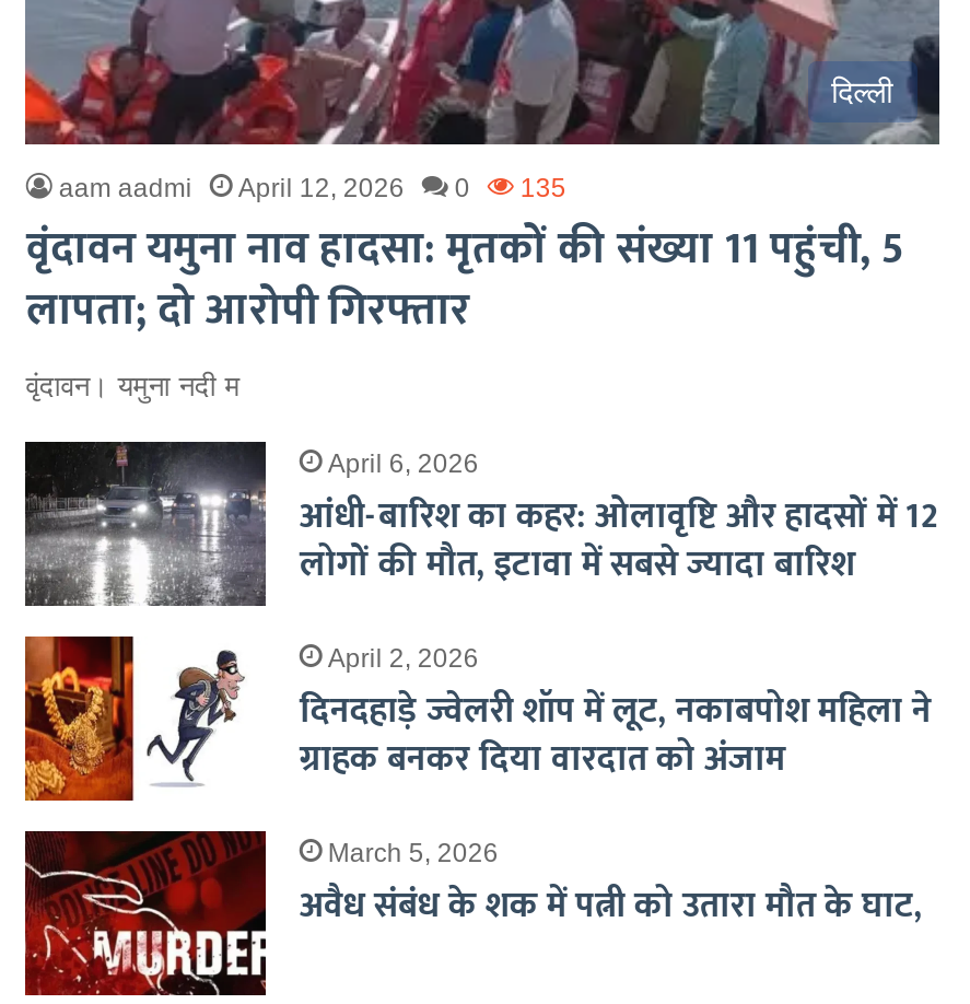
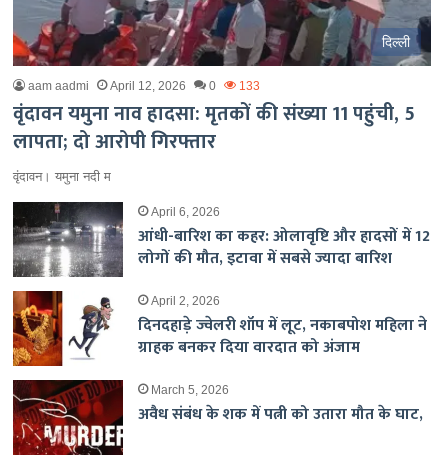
[59,173,566,204] aam aadmi April 12, 2026 0 135 -> [28,79,260,93] aam aadmi April 12, 2026 0 133

